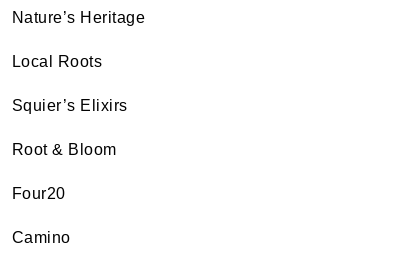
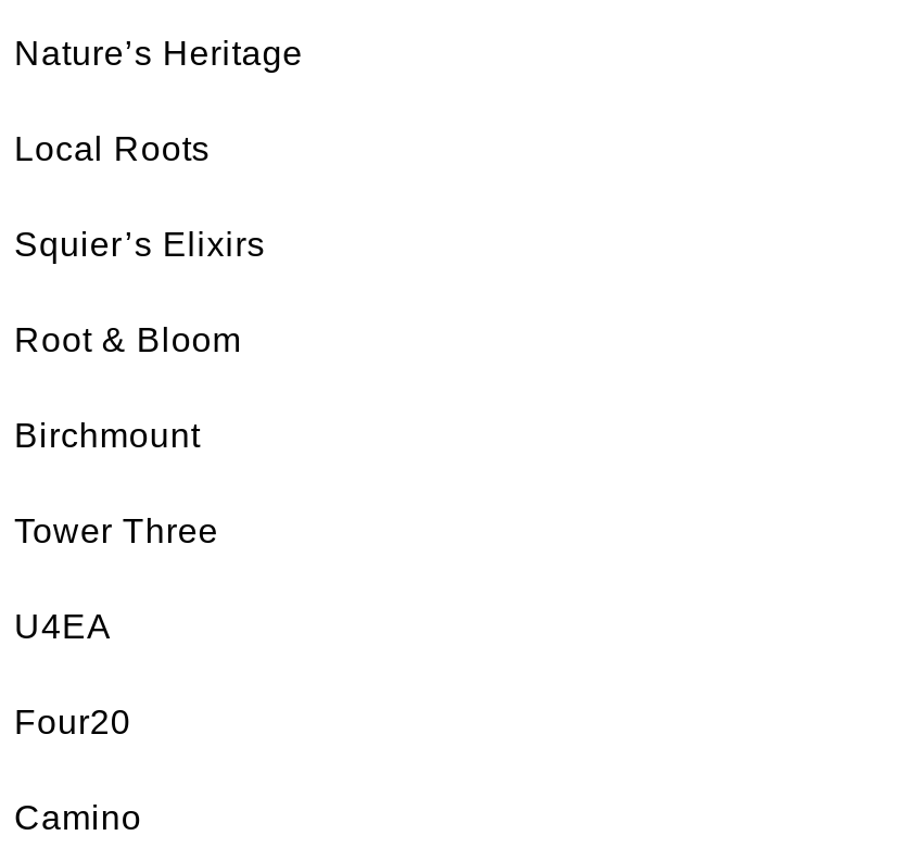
none -> [14,417,219,645] Birchmount | Tower Three | U4EA

